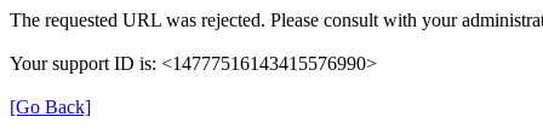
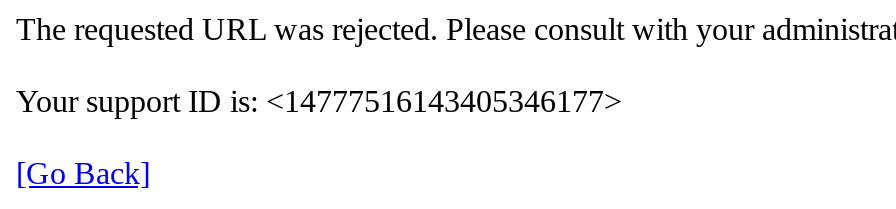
[10,53,377,74] Your support ID is: <14777516143415576990> -> [16,84,622,118] Your support ID is: <14777516143405346177>

